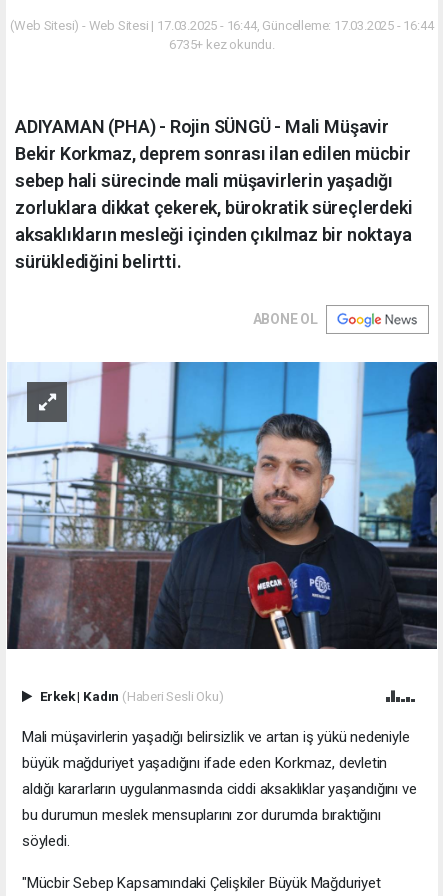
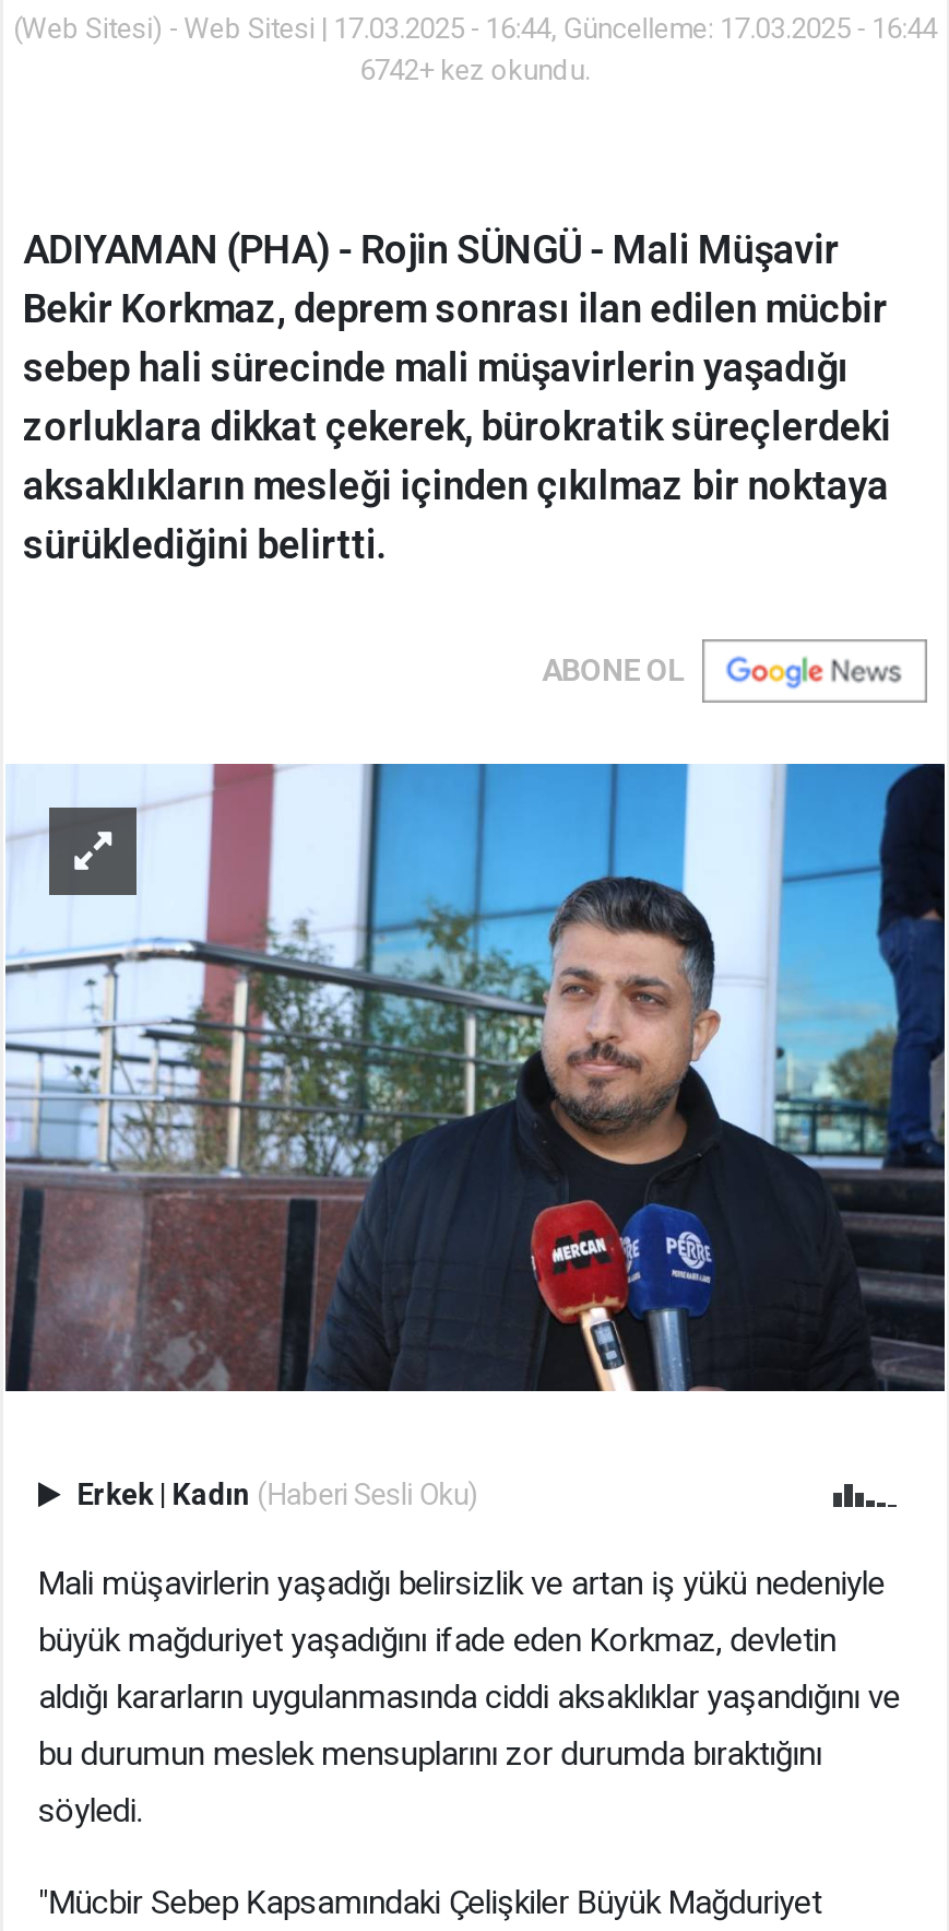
[169,37,275,52] 6735+ kez okundu. -> [360,53,591,86] 6742+ kez okundu.

